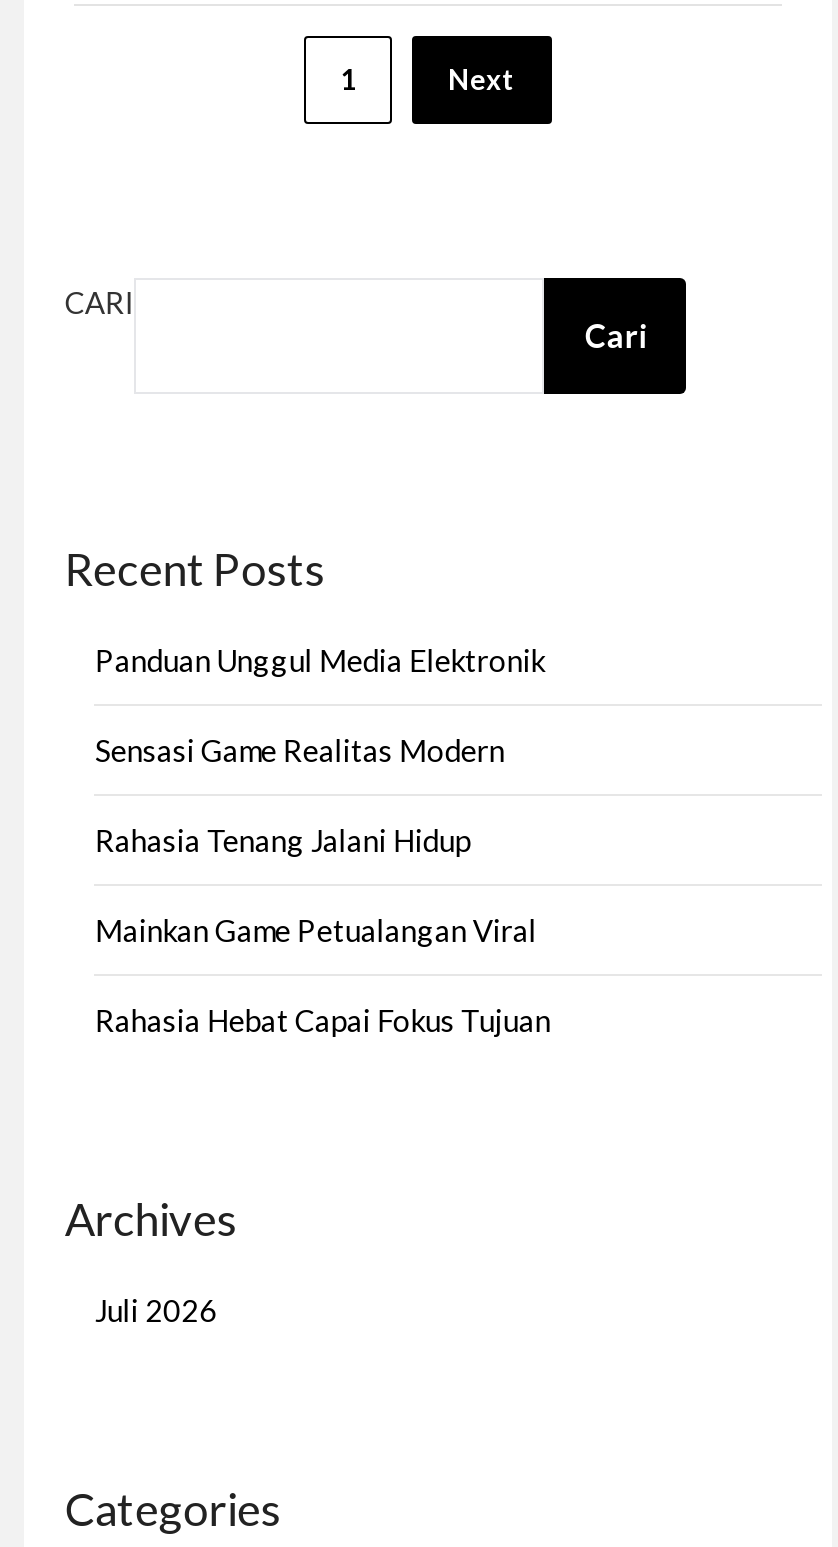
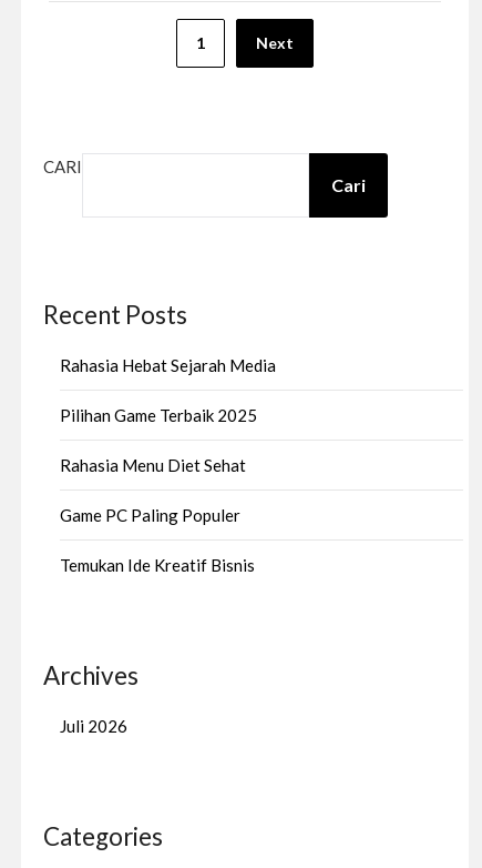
[95,642,545,678] Panduan Unggul Media Elektronik -> [60,355,276,375] Rahasia Hebat Sejarah Media
[95,732,505,768] Sensasi Game Realitas Modern -> [60,405,258,425] Pilihan Game Terbaik 2025
[95,822,471,858] Rahasia Tenang Jalani Hidup -> [60,455,246,475] Rahasia Menu Diet Sehat
[95,912,537,948] Mainkan Game Petualangan Viral -> [60,505,241,525] Game PC Paling Populer
[95,1002,551,1038] Rahasia Hebat Capai Fokus Tujuan -> [60,555,255,575] Temukan Ide Kreatif Bisnis

